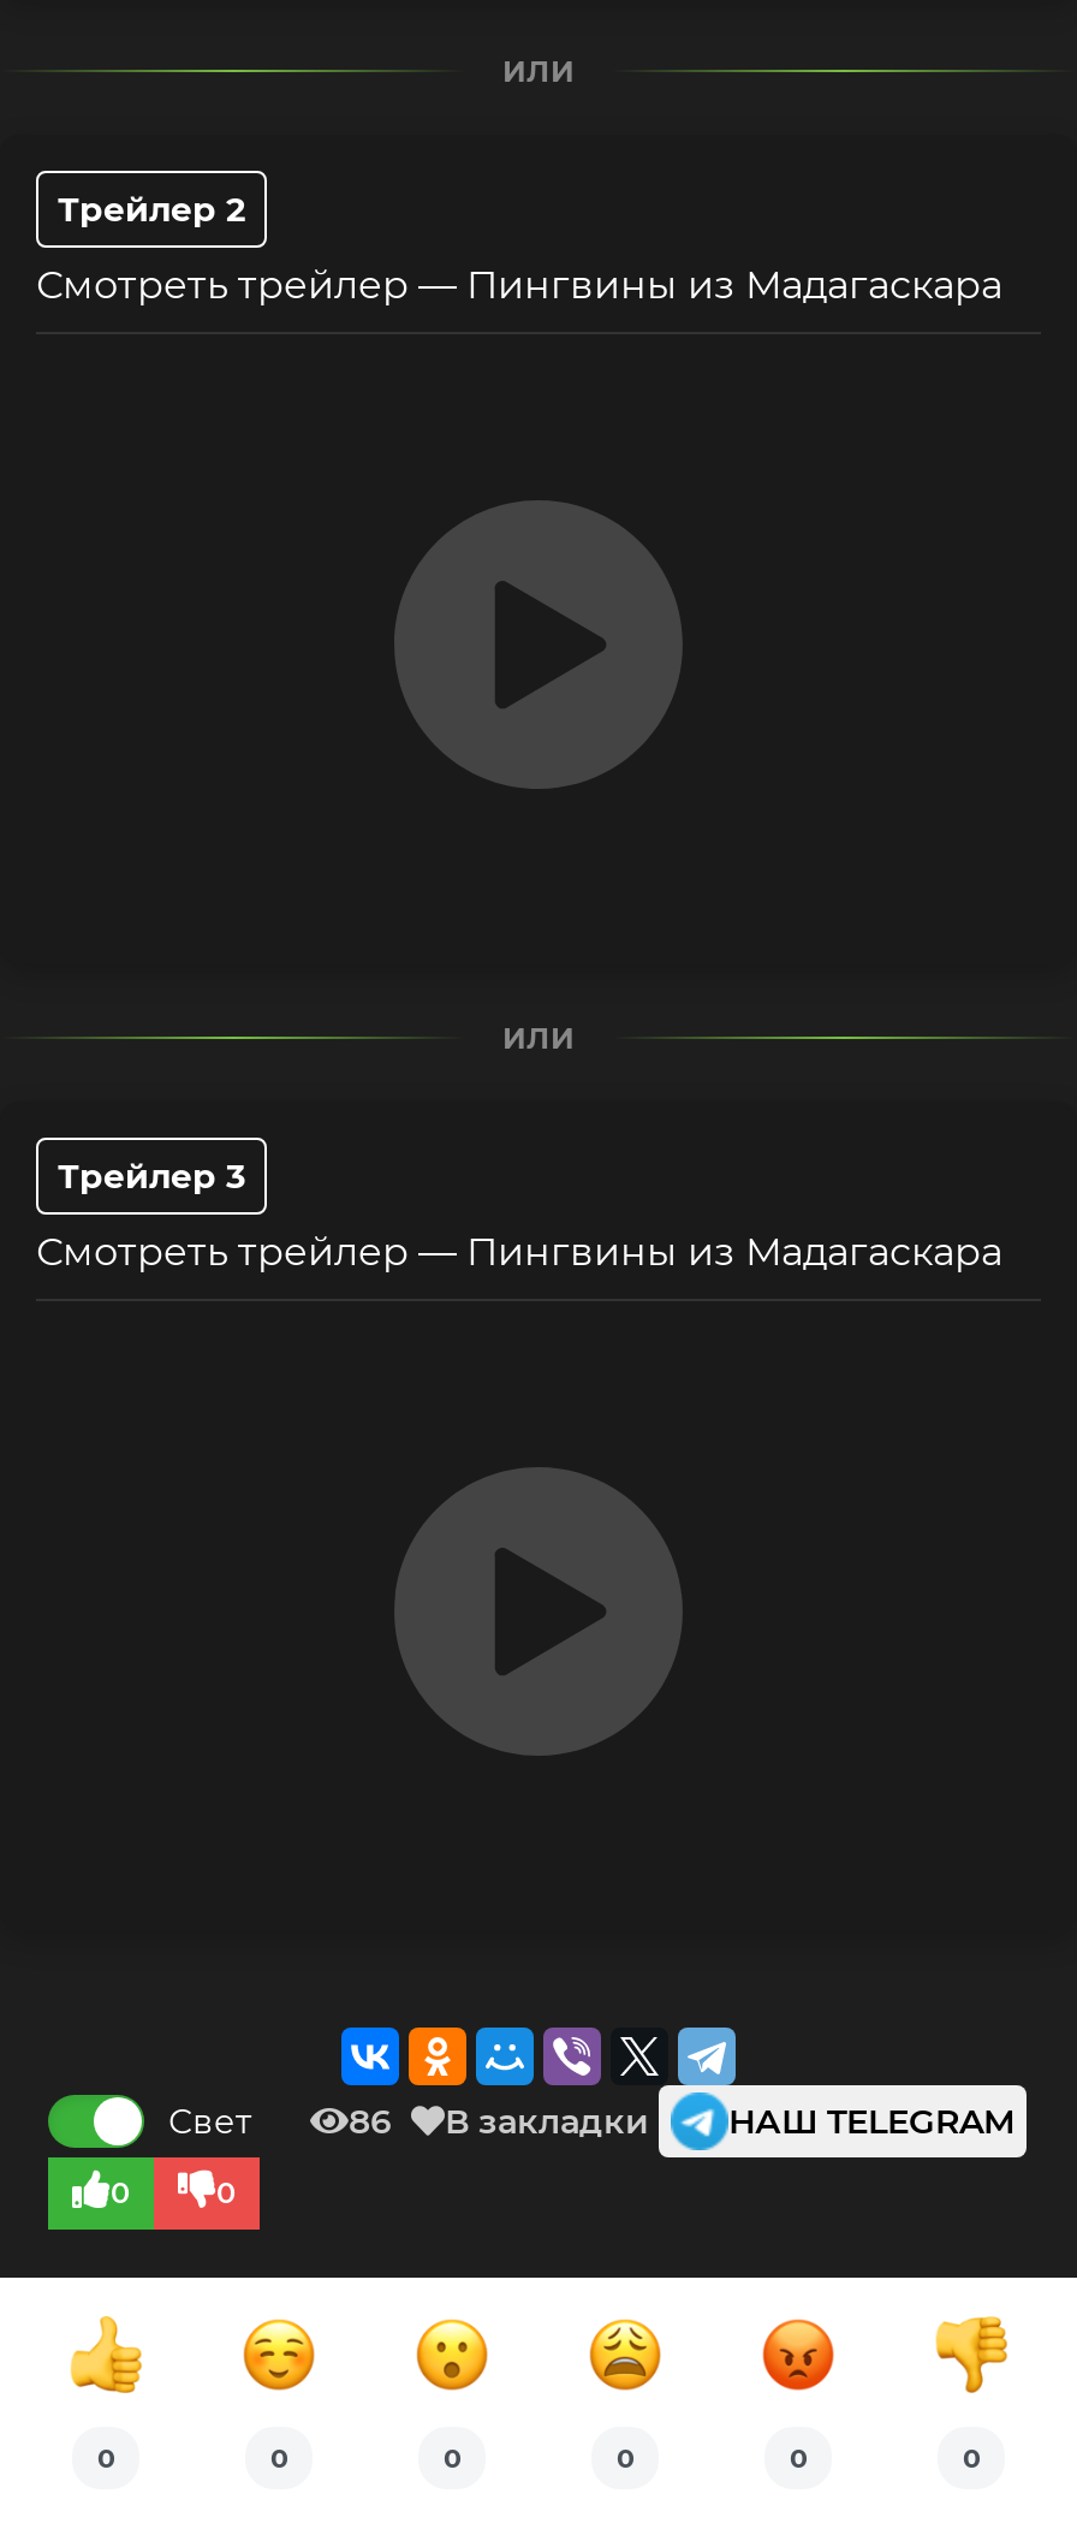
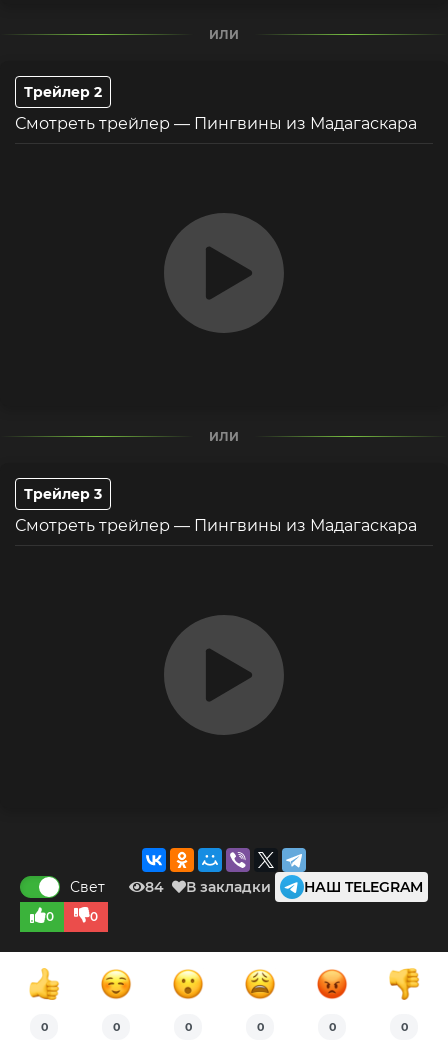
[349,2099,1014,2143] 86 В закладки НАШ TELEGRAM -> [145,878,423,896] 84 В закладки НАШ TELEGRAM

